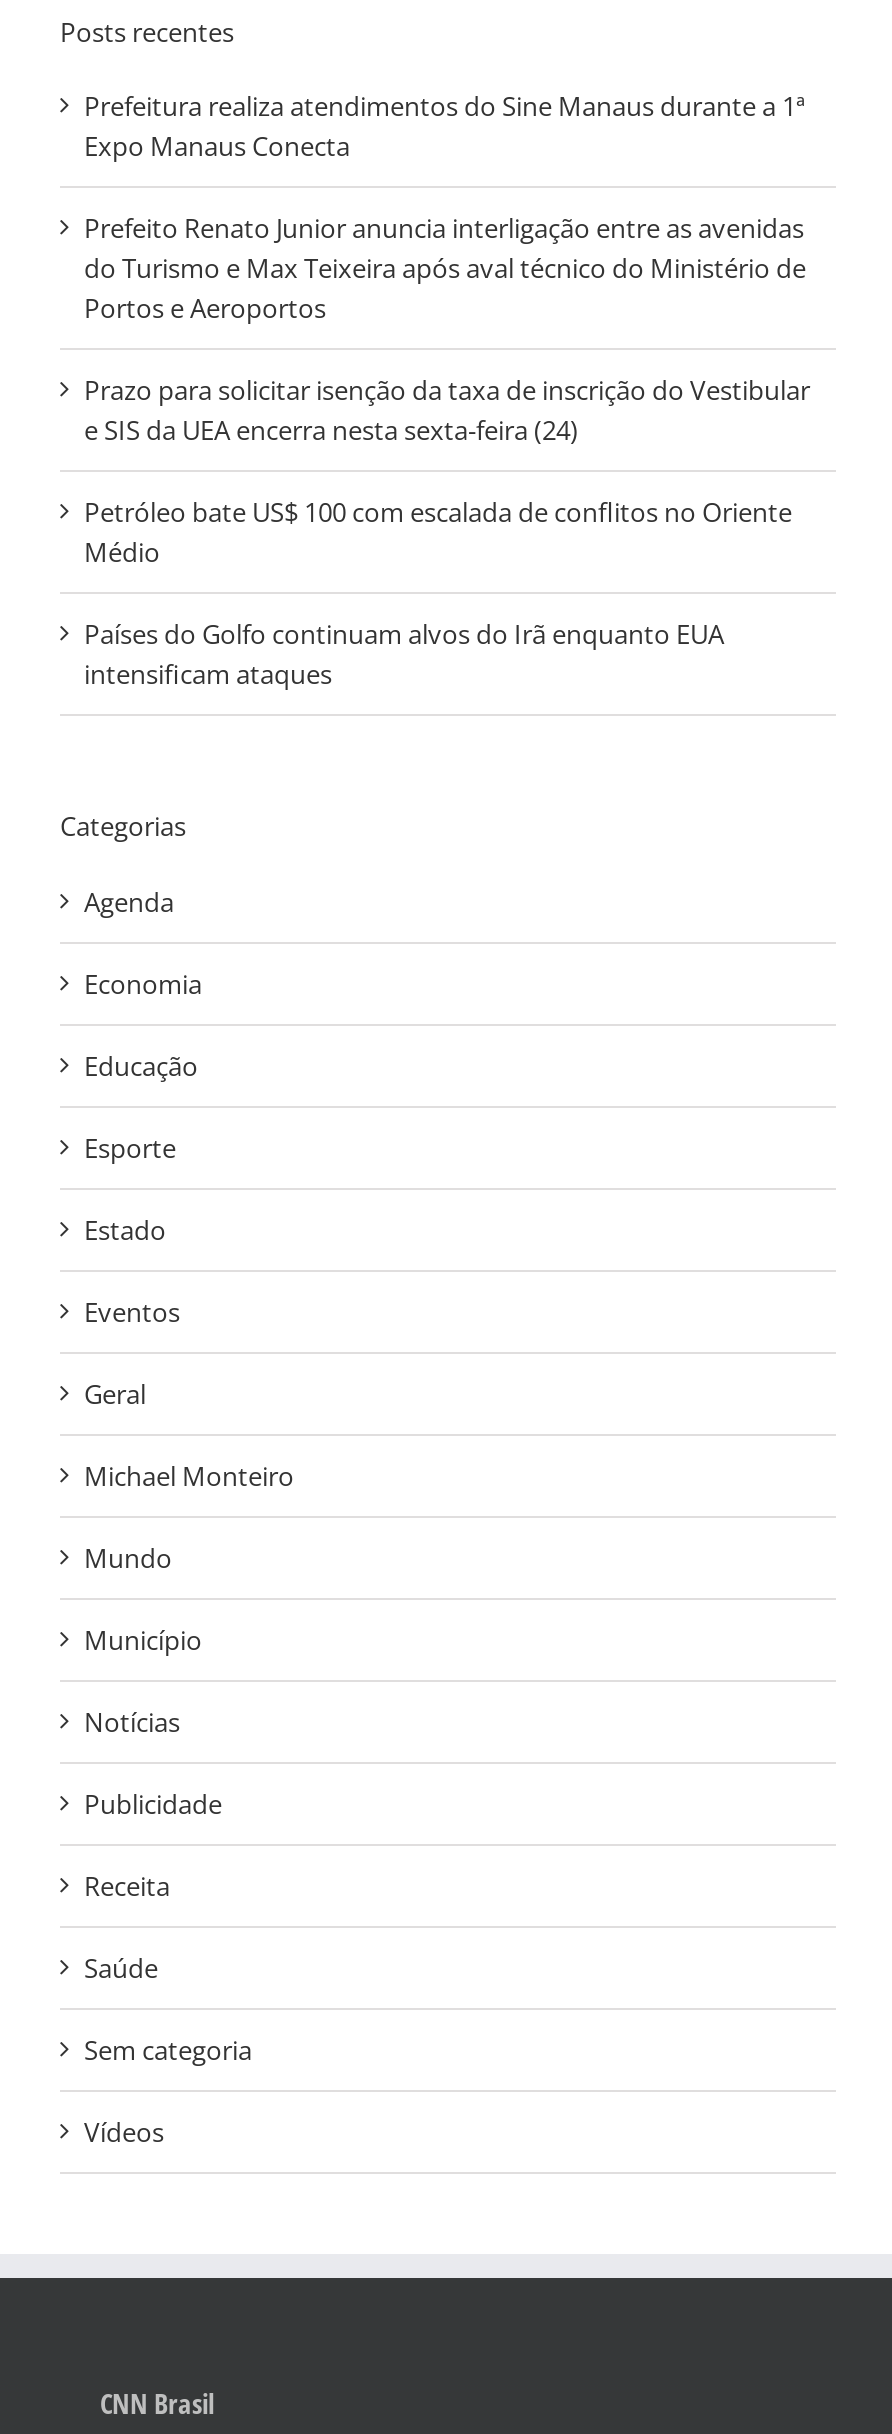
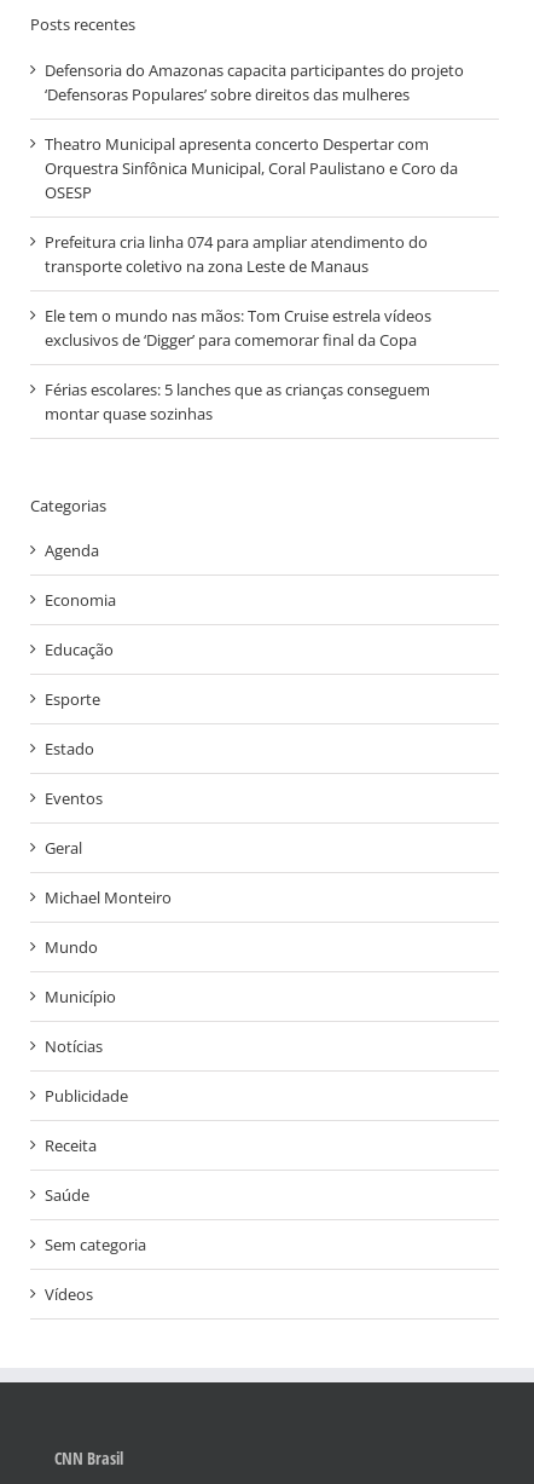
[84,88,806,164] Prefeitura realiza atendimentos do Sine Manaus durante a 1ª | Expo Manaus Conecta -> [45,59,464,105] Defensoria do Amazonas capacita participantes do projeto | ‘Defensoras Populares’ sobre direitos das mulheres
[84,210,806,326] Prefeito Renato Junior anuncia interligação entre as avenidas | do Turismo e Max Teixeira após aval técnico do Ministério de | Portos e Aeroportos -> [45,133,458,203] Theatro Municipal apresenta concerto Despertar com | Orquestra Sinfônica Municipal, Coral Paulistano e Coro da | OSESP
[84,372,810,448] Prazo para solicitar isenção da taxa de inscrição do Vestibular | e SIS da UEA encerra nesta sexta-feira (24) -> [45,231,428,277] Prefeitura cria linha 074 para ampliar atendimento do | transporte coletivo na zona Leste de Manaus
[84,494,792,570] Petróleo bate US$ 100 com escalada de conflitos no Oriente | Médio -> [45,304,431,350] Ele tem o mundo nas mãos: Tom Cruise estrela vídeos | exclusivos de ‘Digger’ para comemorar final da Copa
[84,616,724,692] Países do Golfo continuam alvos do Irã enquanto EUA | intensificam ataques -> [45,378,430,424] Férias escolares: 5 lanches que as crianças conseguem | montar quase sozinhas

